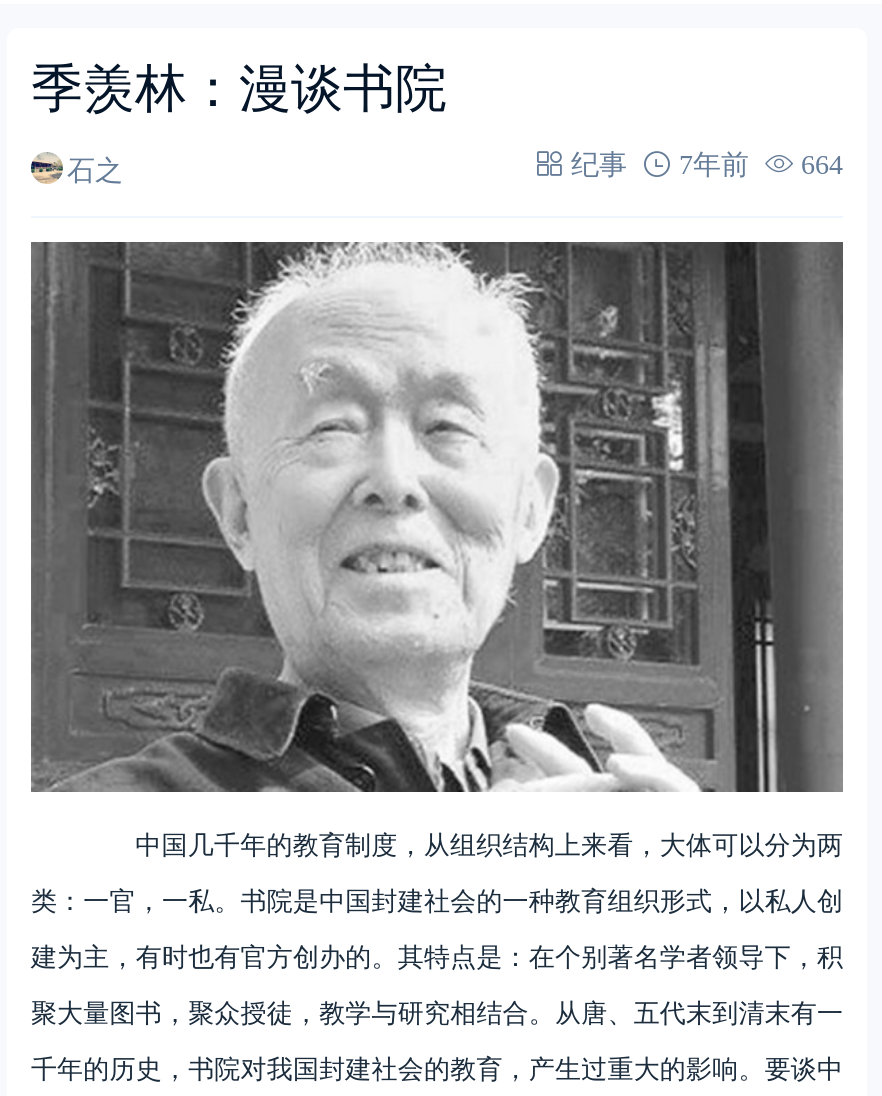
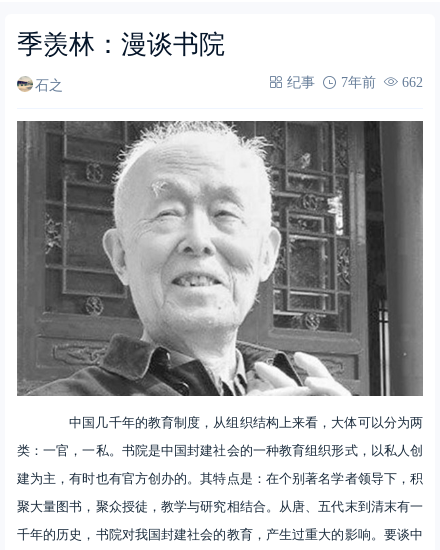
[571,150,843,178] 纪事 7年前 664 -> [287,75,423,89] 纪事 7年前 662

